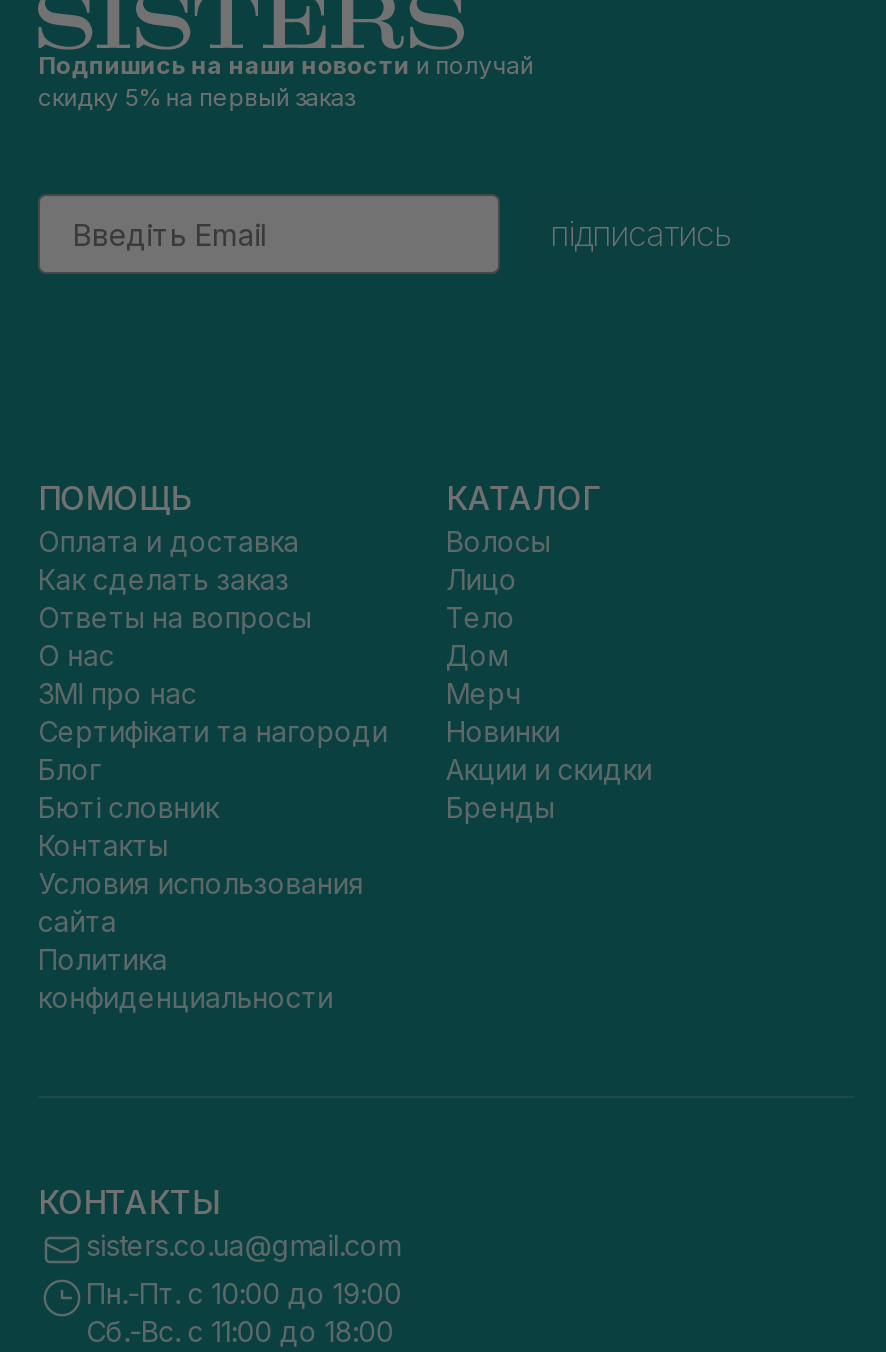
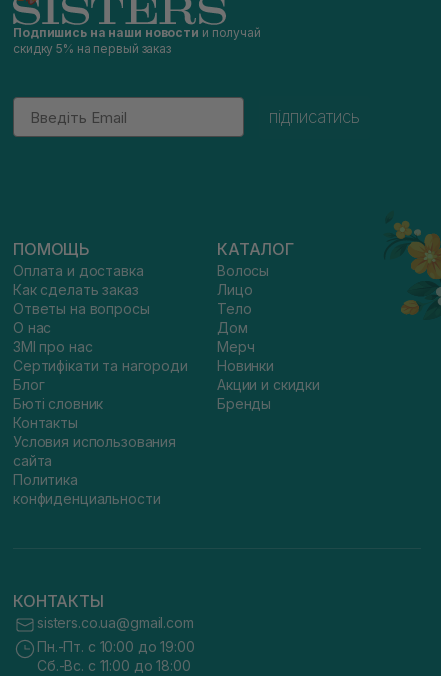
none -> [386,217,438,319] [image]

